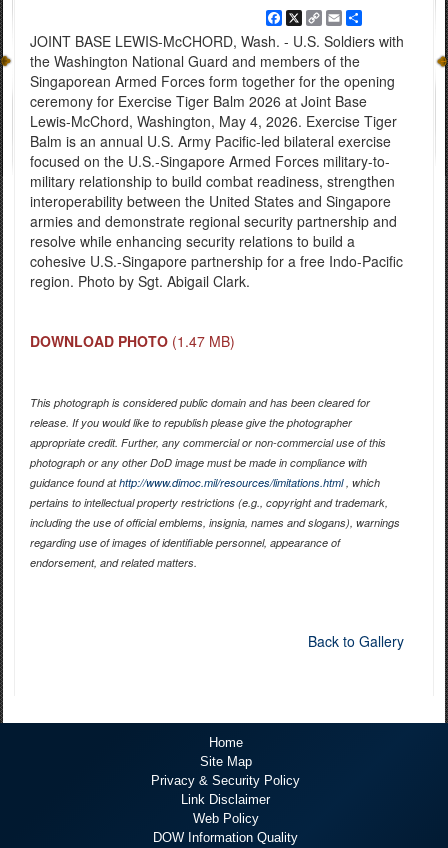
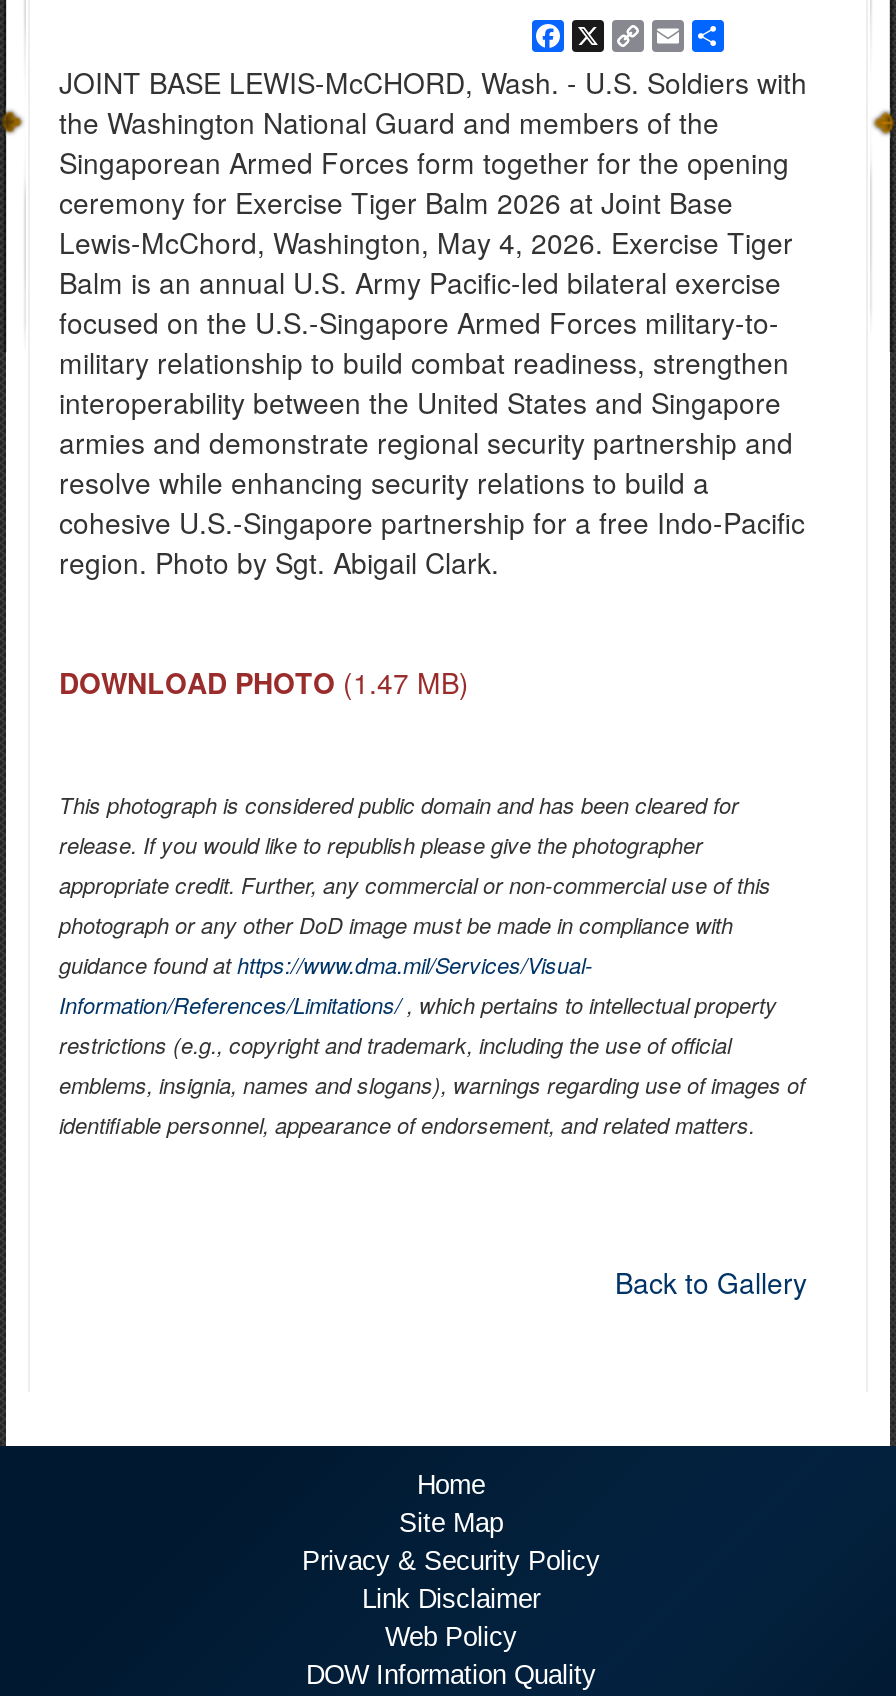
[29,475,399,570] guidance found athttp://www.dimoc.mil/resources/limitations.html, which | pertains to intellectual property restrictions (e.g., copyright and trademark, | including the use of official emblems, insignia, names and slogans), warnings | regarding use of images of identifiable personnel, appearance of | endorsement, and related matters. -> [59,951,805,1141] guidance found athttps://www.dma.mil/Services/Visual- | Information/References/Limitations/, which pertains to intellectual property | restrictions (e.g., copyright and trademark, including the use of official | emblems, insignia, names and slogans), warnings regarding use of images of | identifiable personnel, appearance of endorsement, and related matters.

